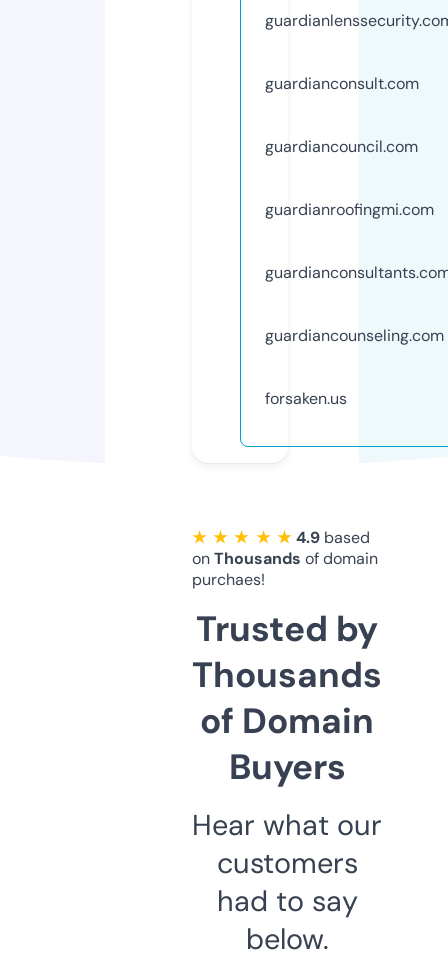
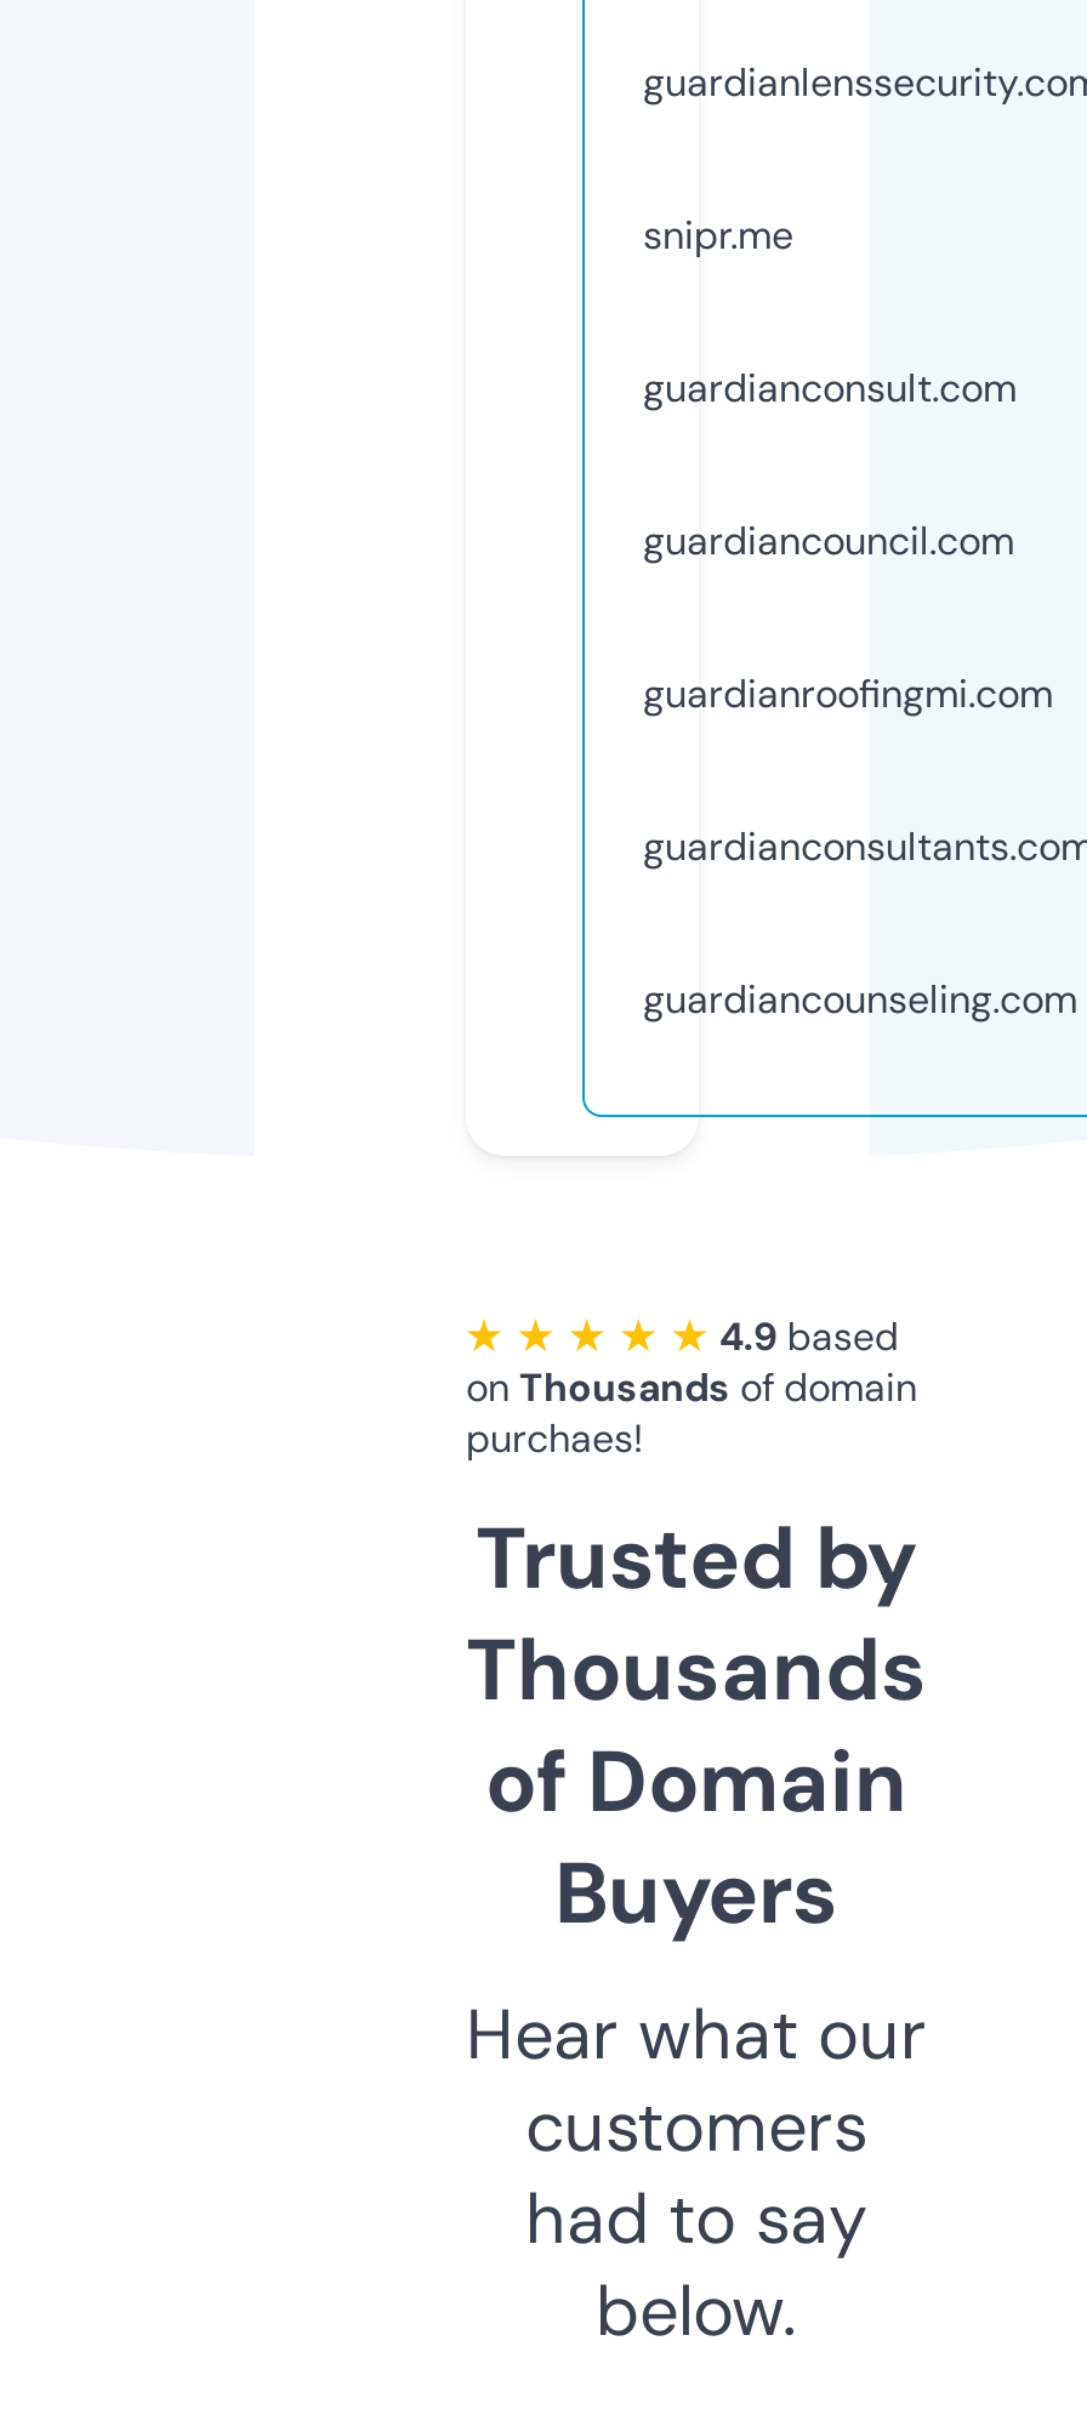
none -> [643,209,793,260] snipr.me
moved [265,73,444,346] -> [643,362,1077,1024]: guardianconsult.com | guardiancouncil.com | guardianroofingmi.com | guardiancounseling.com
[265,388,347,409] forsaken.us -> none

